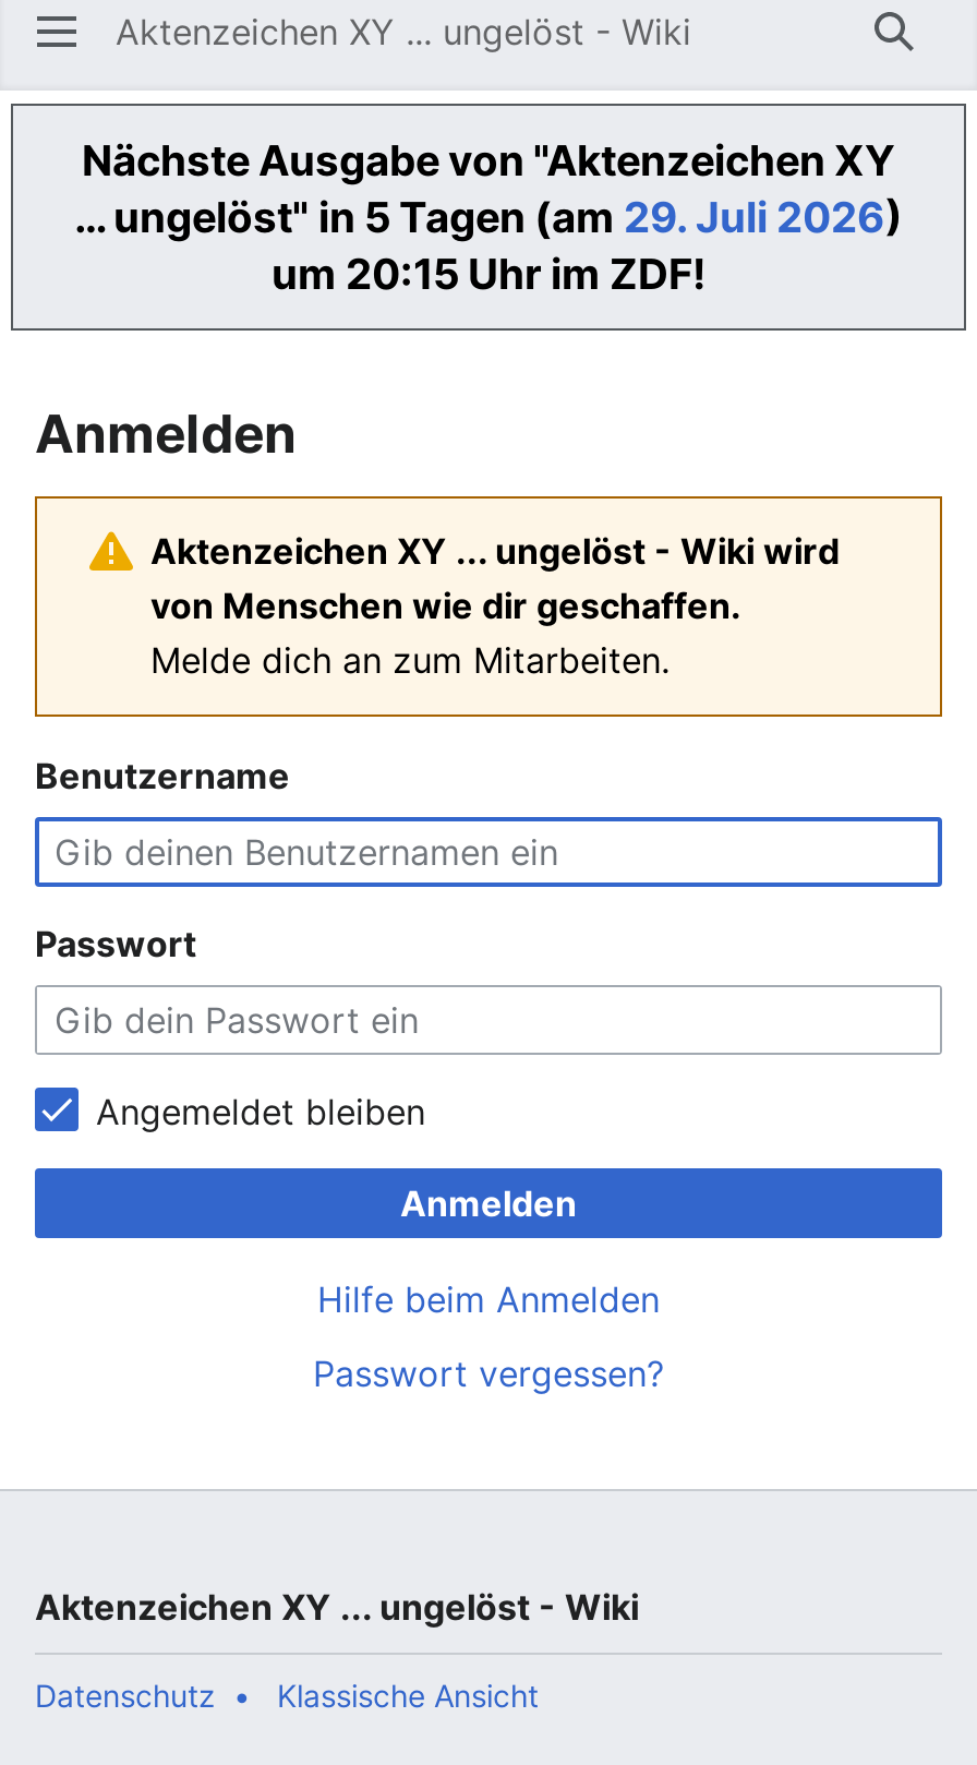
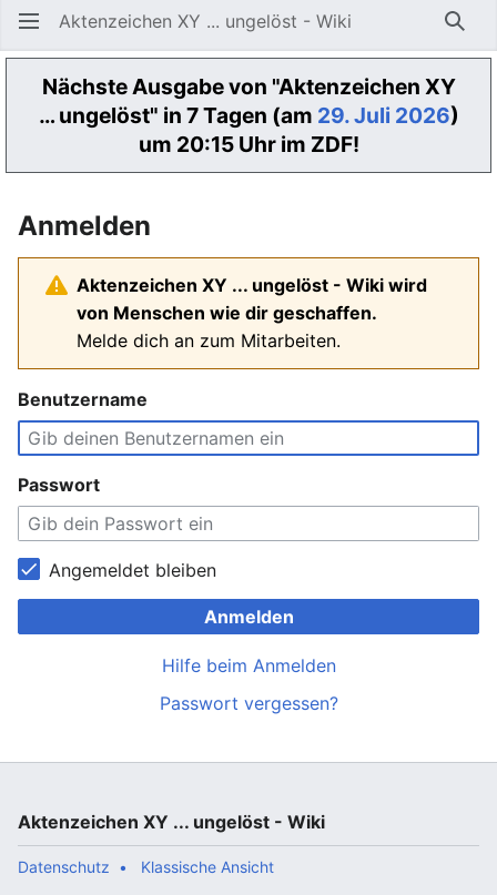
[74,191,903,243] … ungelöst" in 5 Tagen (am 29. Juli 2026) -> [38,102,459,129] … ungelöst" in 7 Tagen (am 29. Juli 2026)

